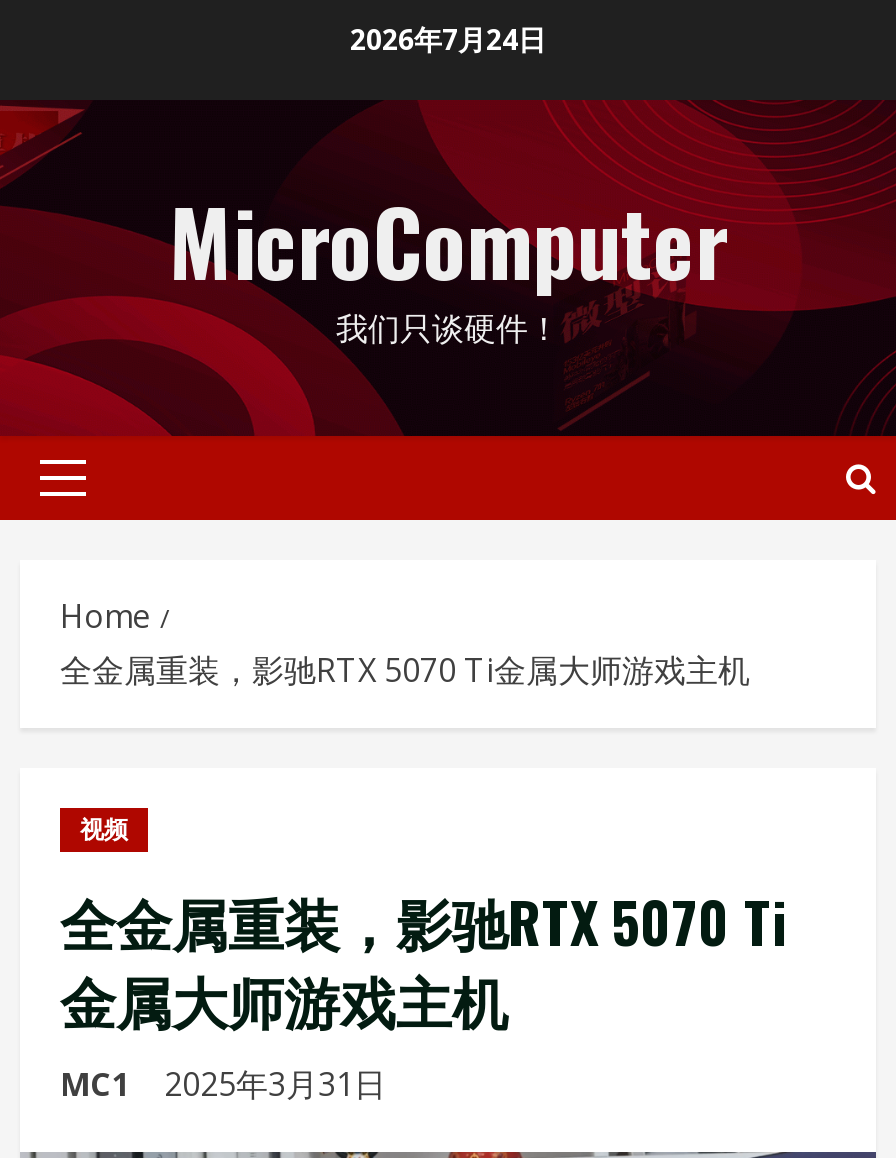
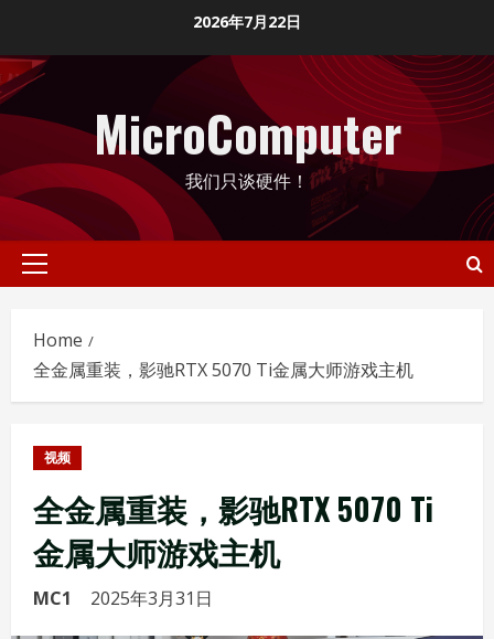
[350,20,546,58] 2026年7月24日 -> [193,11,301,32] 2026年7月22日

